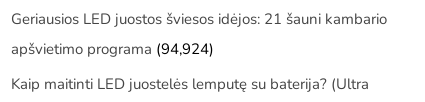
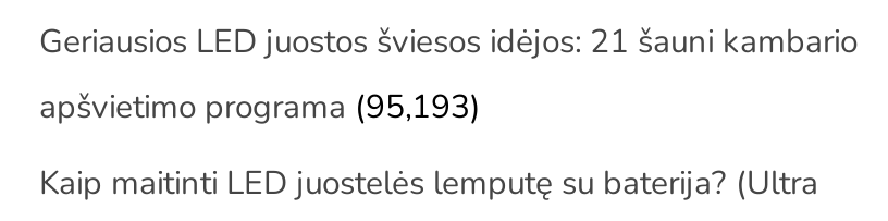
[11,39,214,59] apšvietimo programa (94,924) -> [39,84,481,128] apšvietimo programa (95,193)

